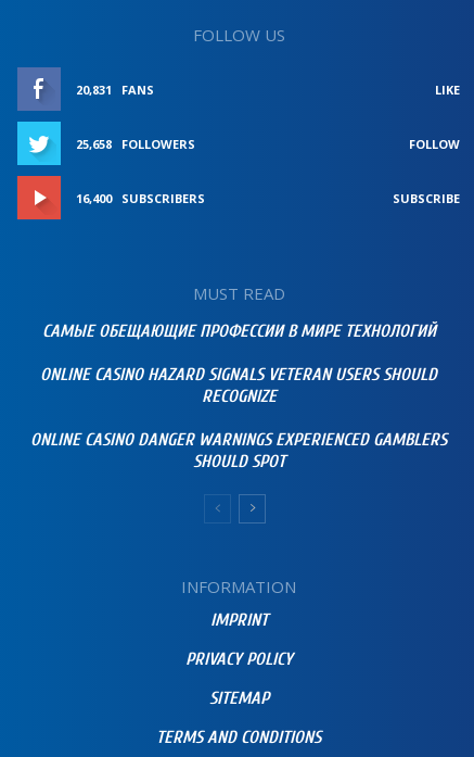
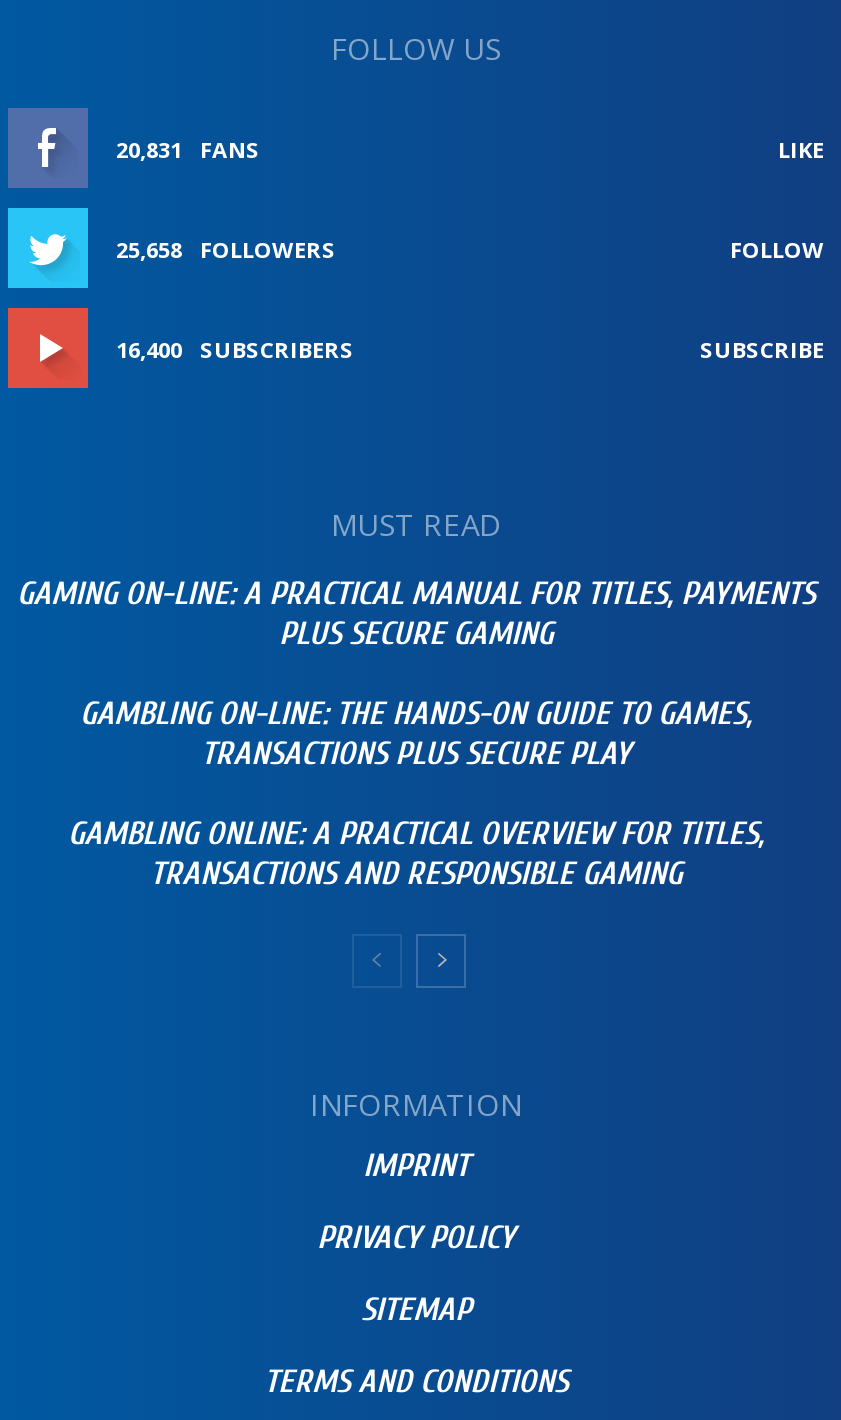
[42,321,435,341] САМЫЕ ОБЕЩАЮЩИЕ ПРОФЕССИИ В МИРЕ ТЕХНОЛОГИЙ -> [17,577,815,653] GAMING ON-LINE: A PRACTICAL MANUAL FOR TITLES, PAYMENTS | PLUS SECURE GAMING
[40,364,437,406] ONLINE CASINO HAZARD SIGNALS VETERAN USERS SHOULD | RECOGNIZE -> [80,697,752,773] GAMBLING ON-LINE: THE HANDS-ON GUIDE TO GAMES, | TRANSACTIONS PLUS SECURE PLAY
[30,430,447,471] ONLINE CASINO DANGER WARNINGS EXPERIENCED GAMBLERS | SHOULD SPOT -> [68,817,764,893] GAMBLING ONLINE: A PRACTICAL OVERVIEW FOR TITLES, | TRANSACTIONS AND RESPONSIBLE GAMING

